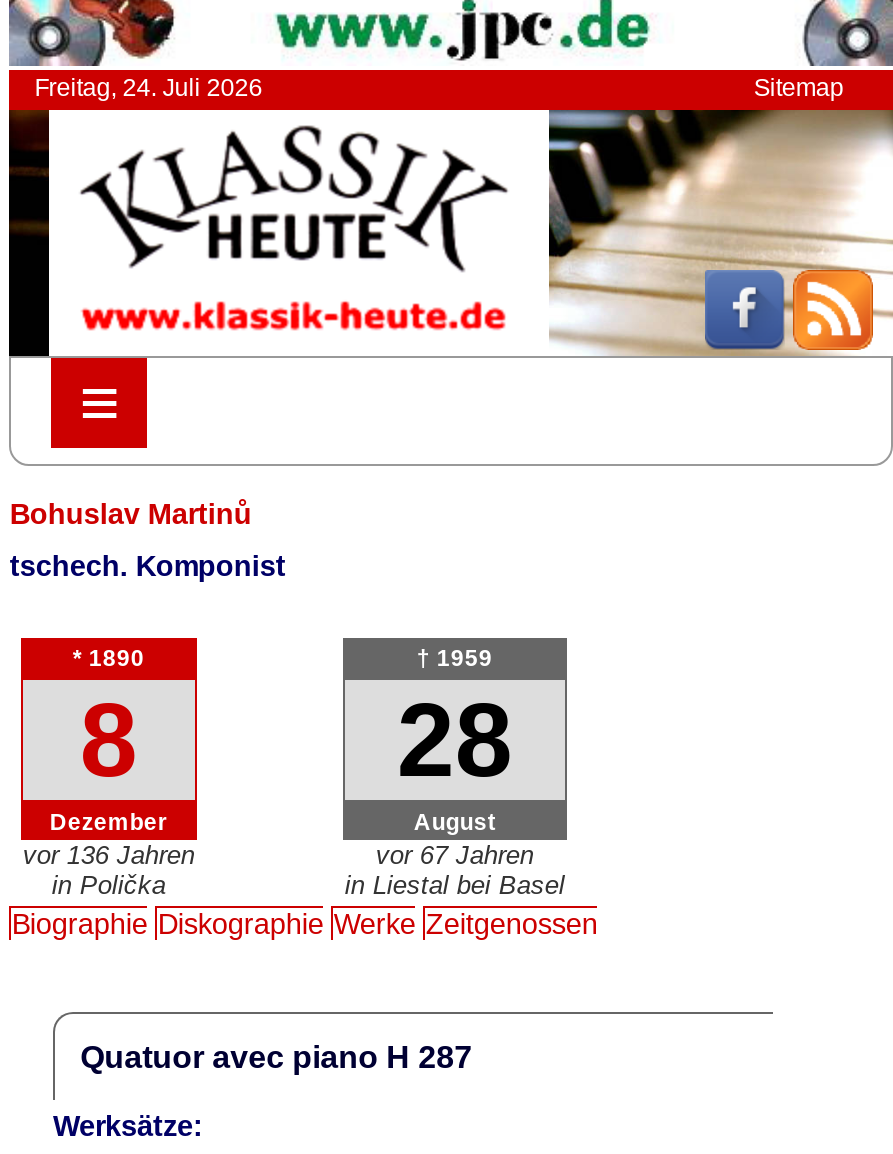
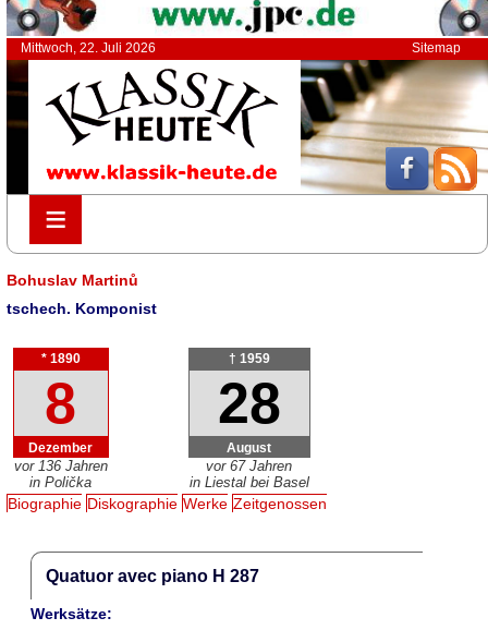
[34,74,262,102] Freitag, 24. Juli 2026 -> [20,40,155,56] Mittwoch, 22. Juli 2026

